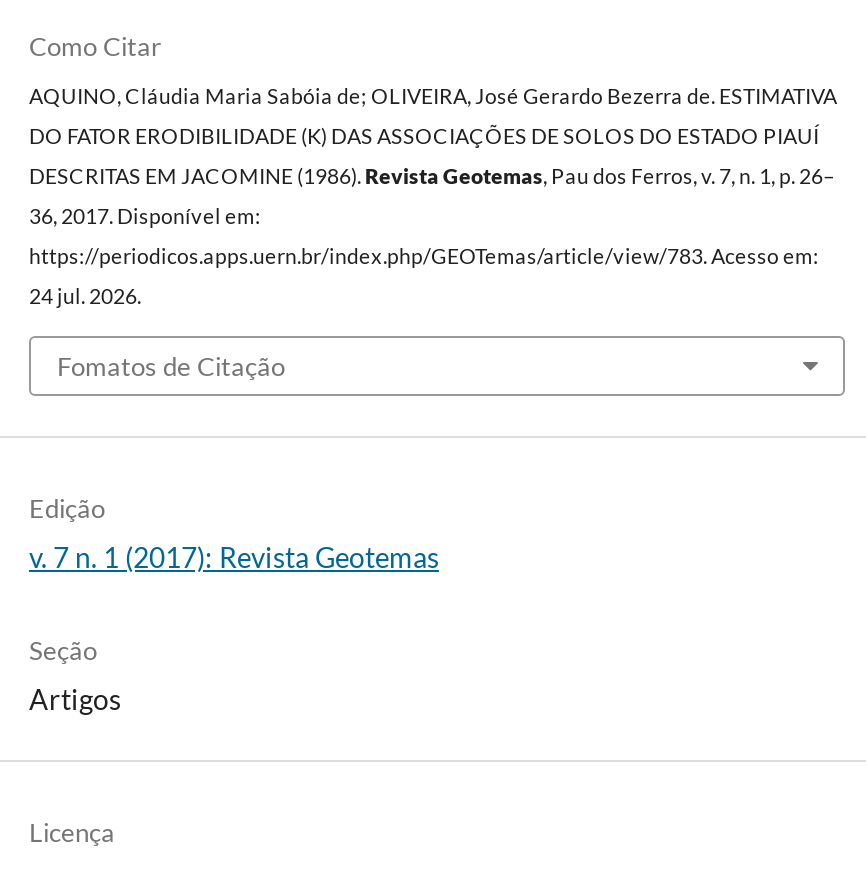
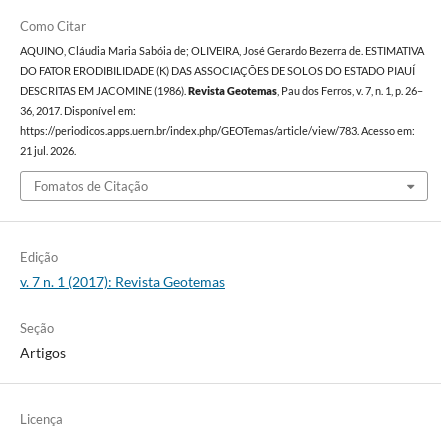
[29,284,141,308] 24 jul. 2026. -> [20,145,76,157] 21 jul. 2026.

